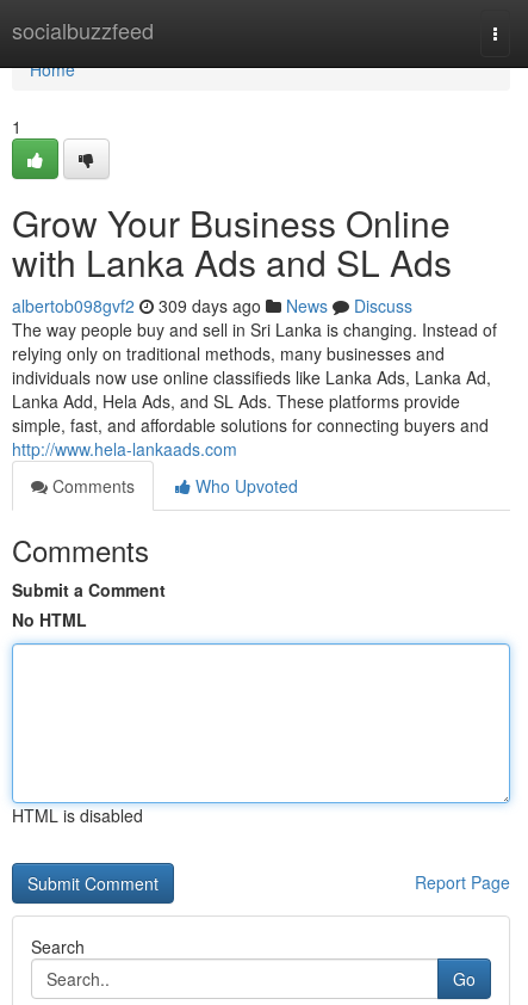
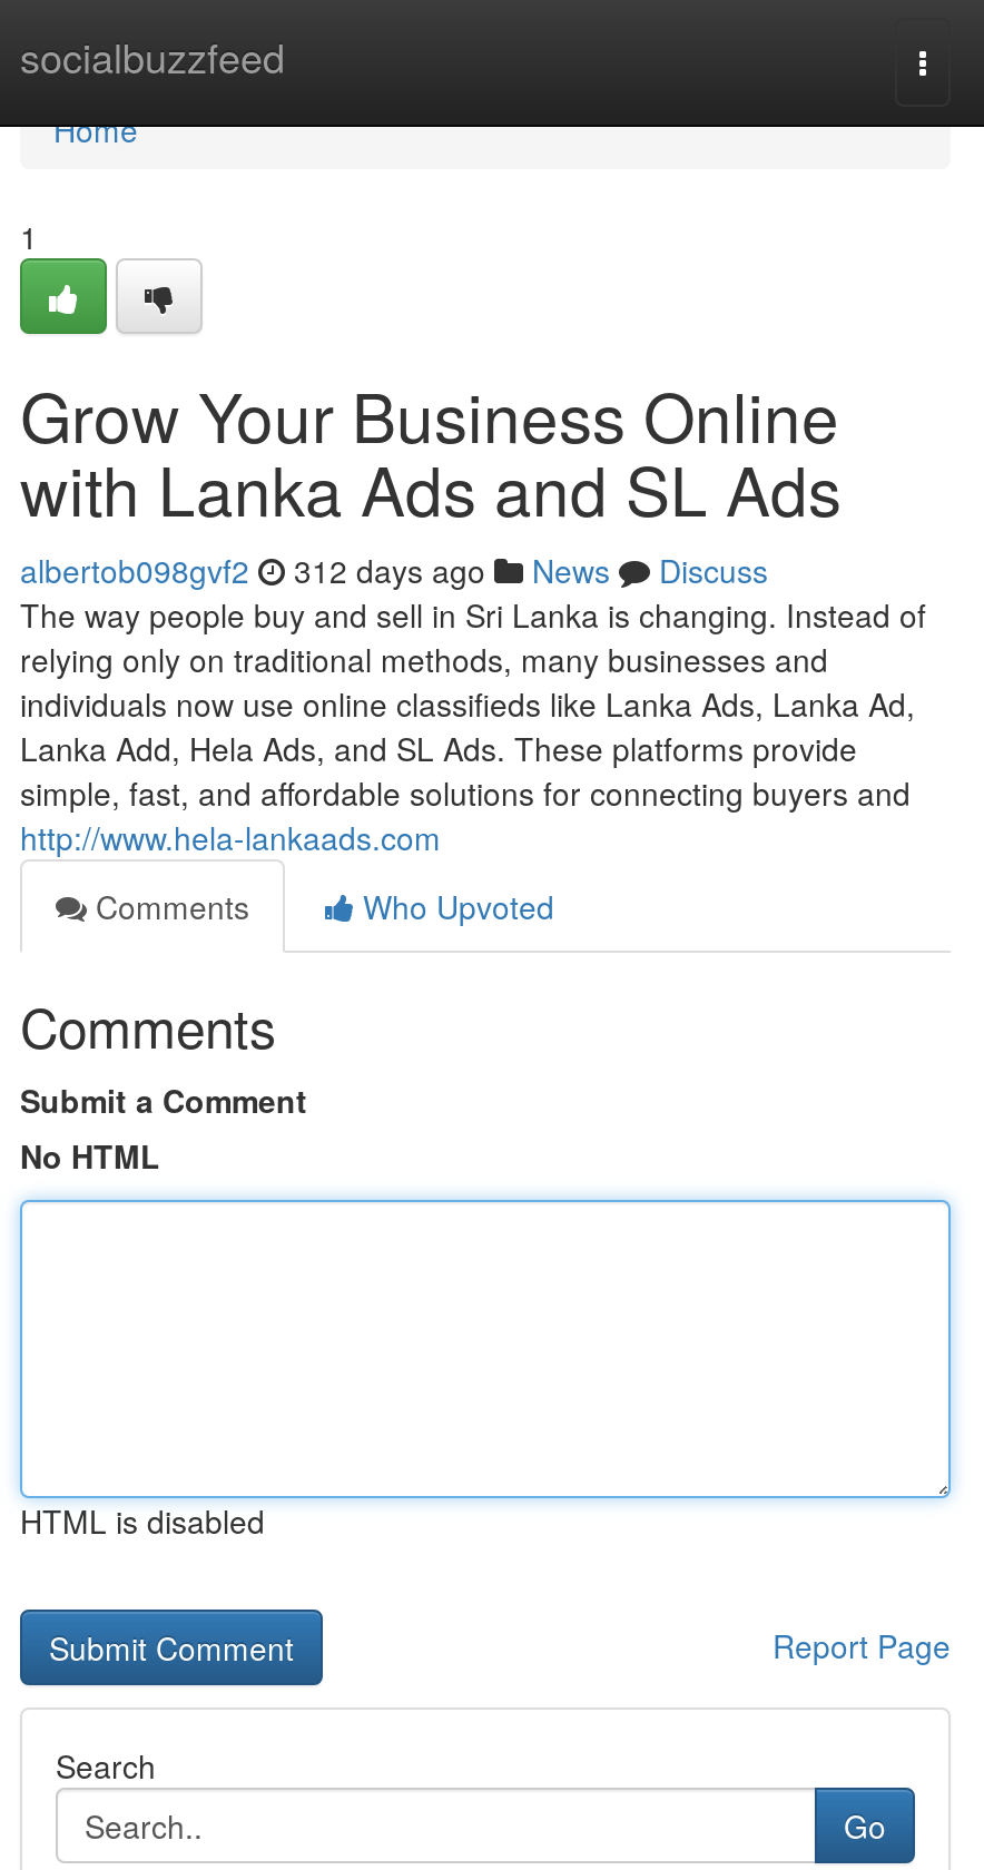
[12,294,412,317] albertob098gvf2 309 days ago News Discuss -> [20,548,768,592] albertob098gvf2 312 days ago News Discuss

